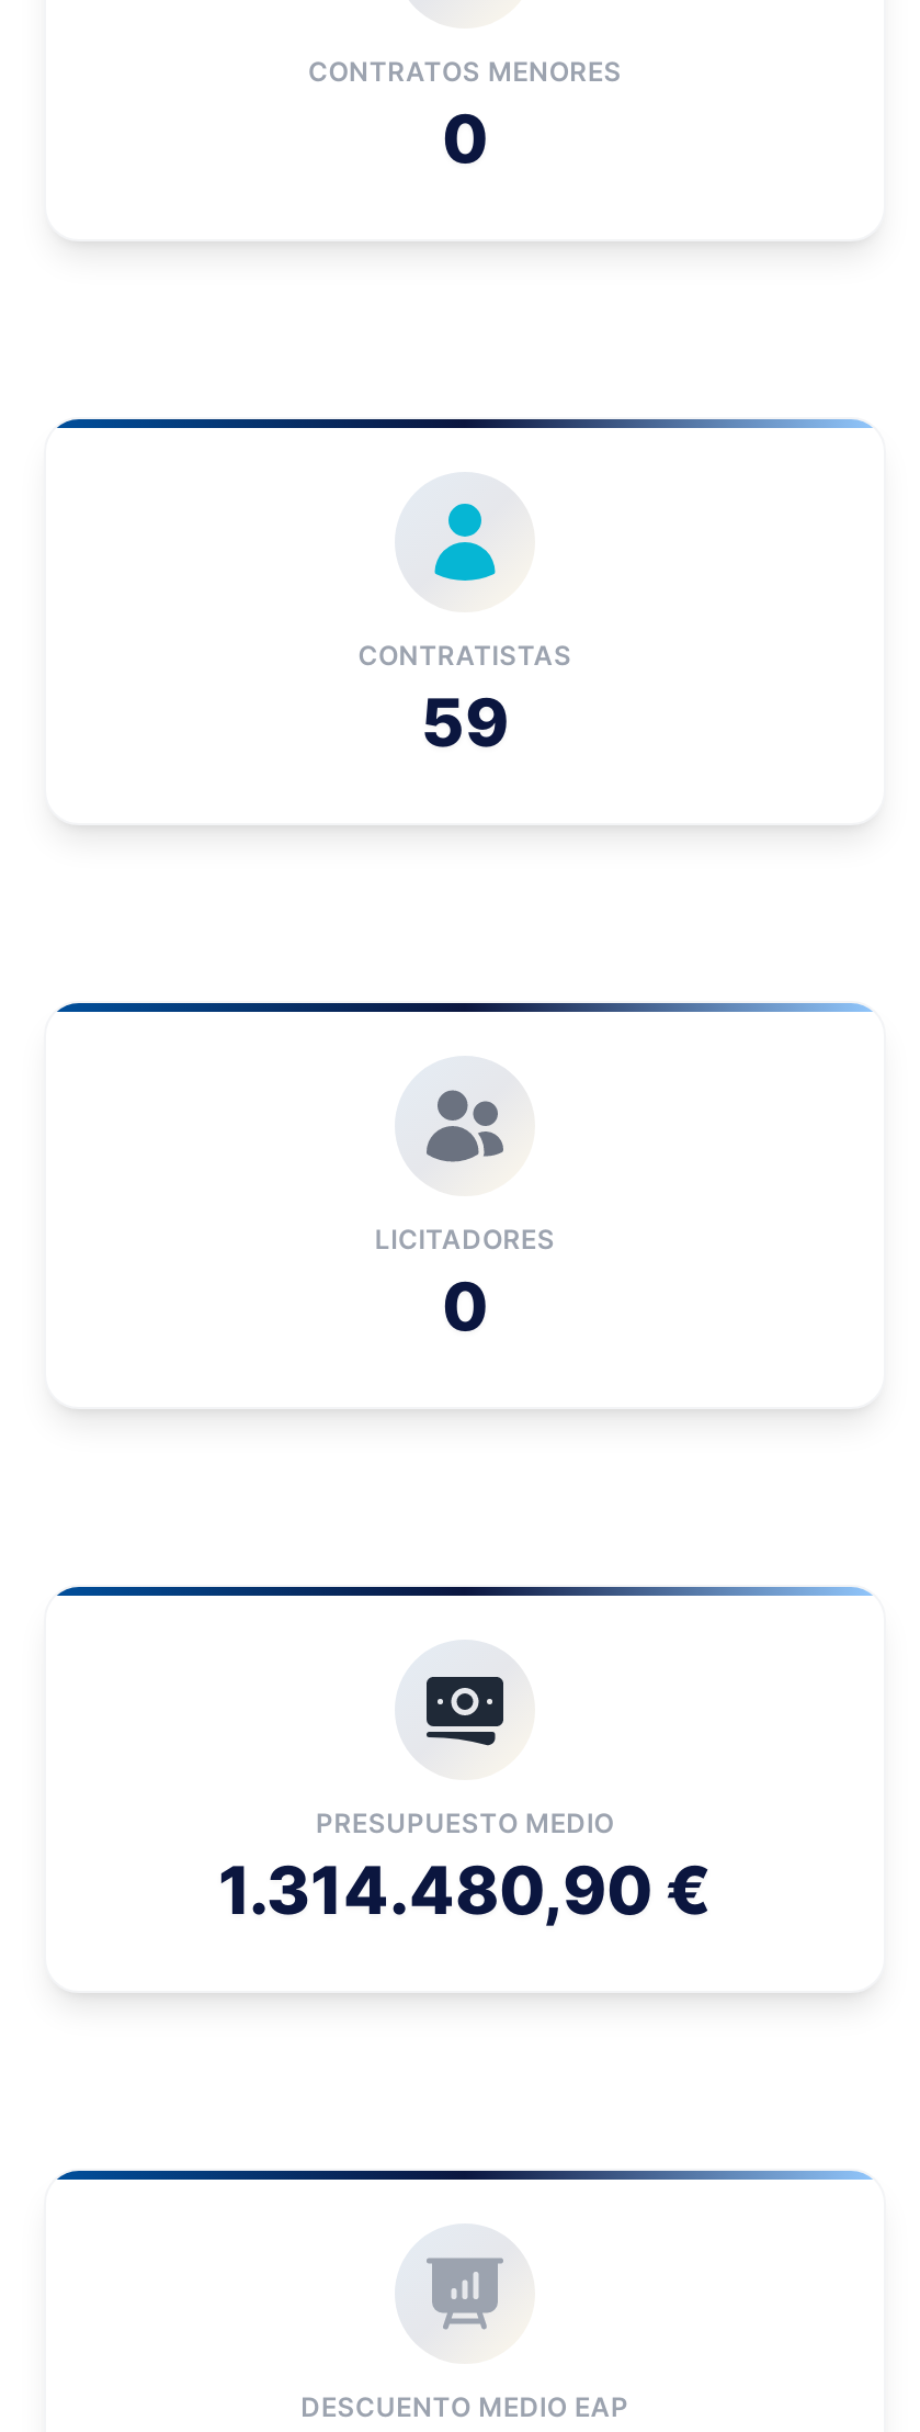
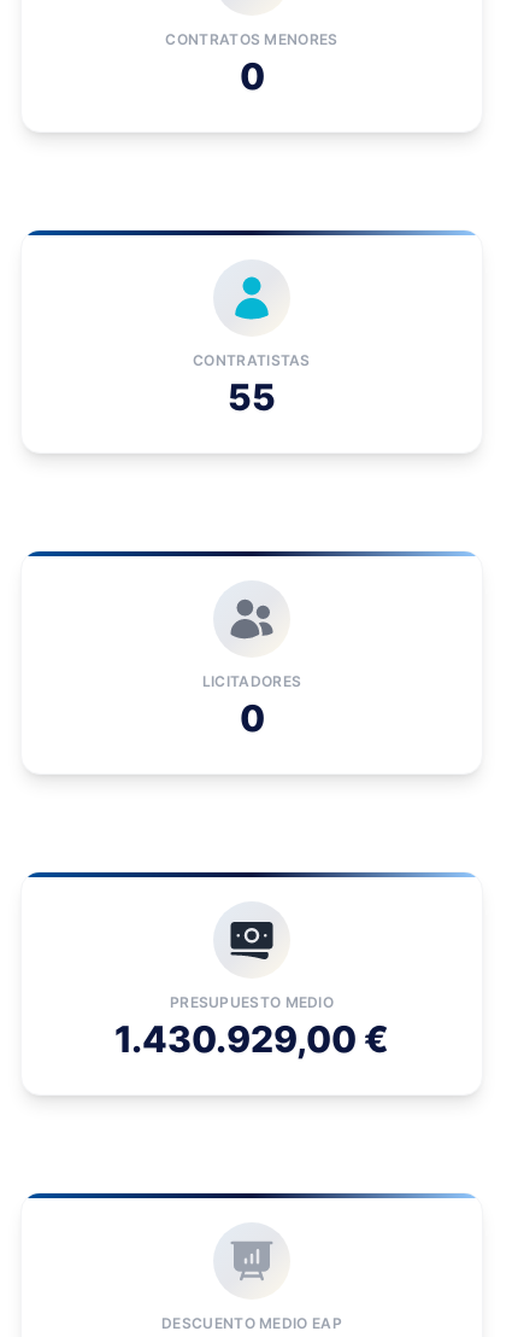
[421,683,509,762] 59 -> [228,375,276,419] 55
[218,1850,712,1929] 1.314.480,90 € -> [114,1017,389,1061] 1.430.929,00 €

